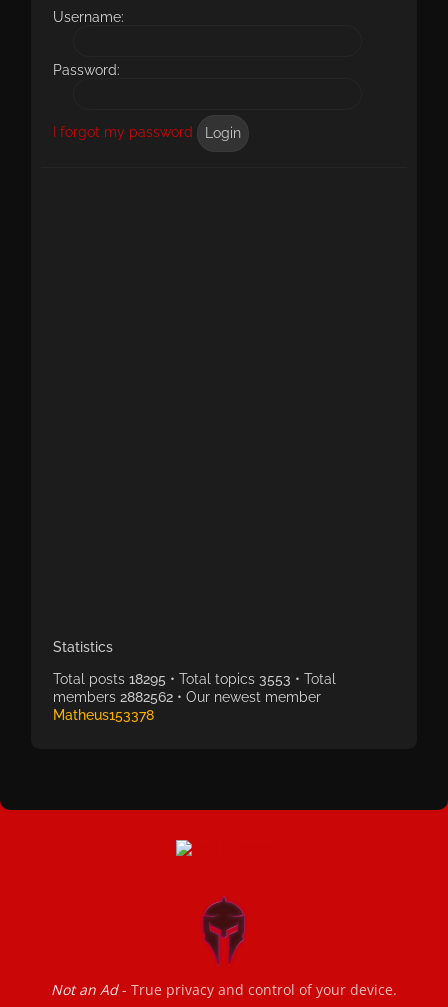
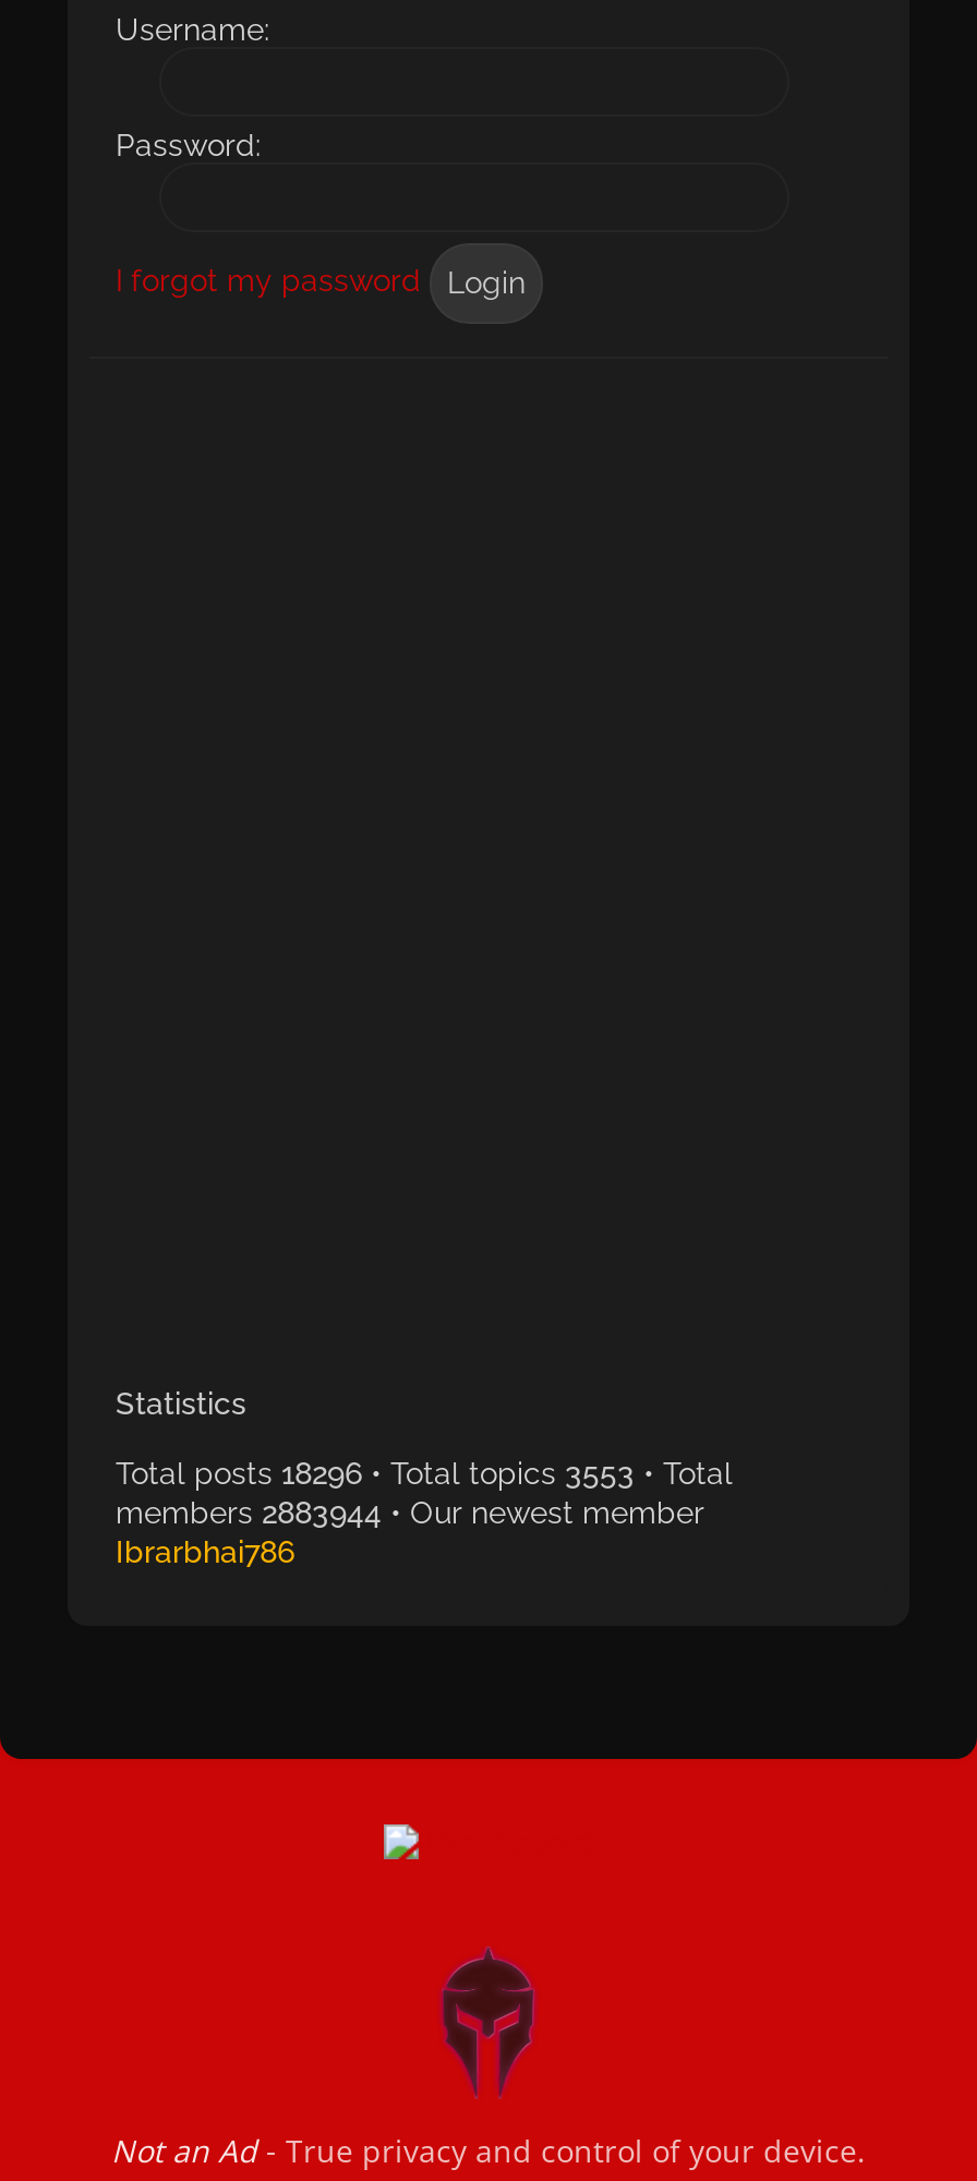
[53,671,336,723] Total posts 18295 • Total topics 3553 • Total | members 2882562 • Our newest member | Matheus153378 -> [116,1456,733,1569] Total posts 18296 • Total topics 3553 • Total | members 2883944 • Our newest member | Ibrarbhai786

